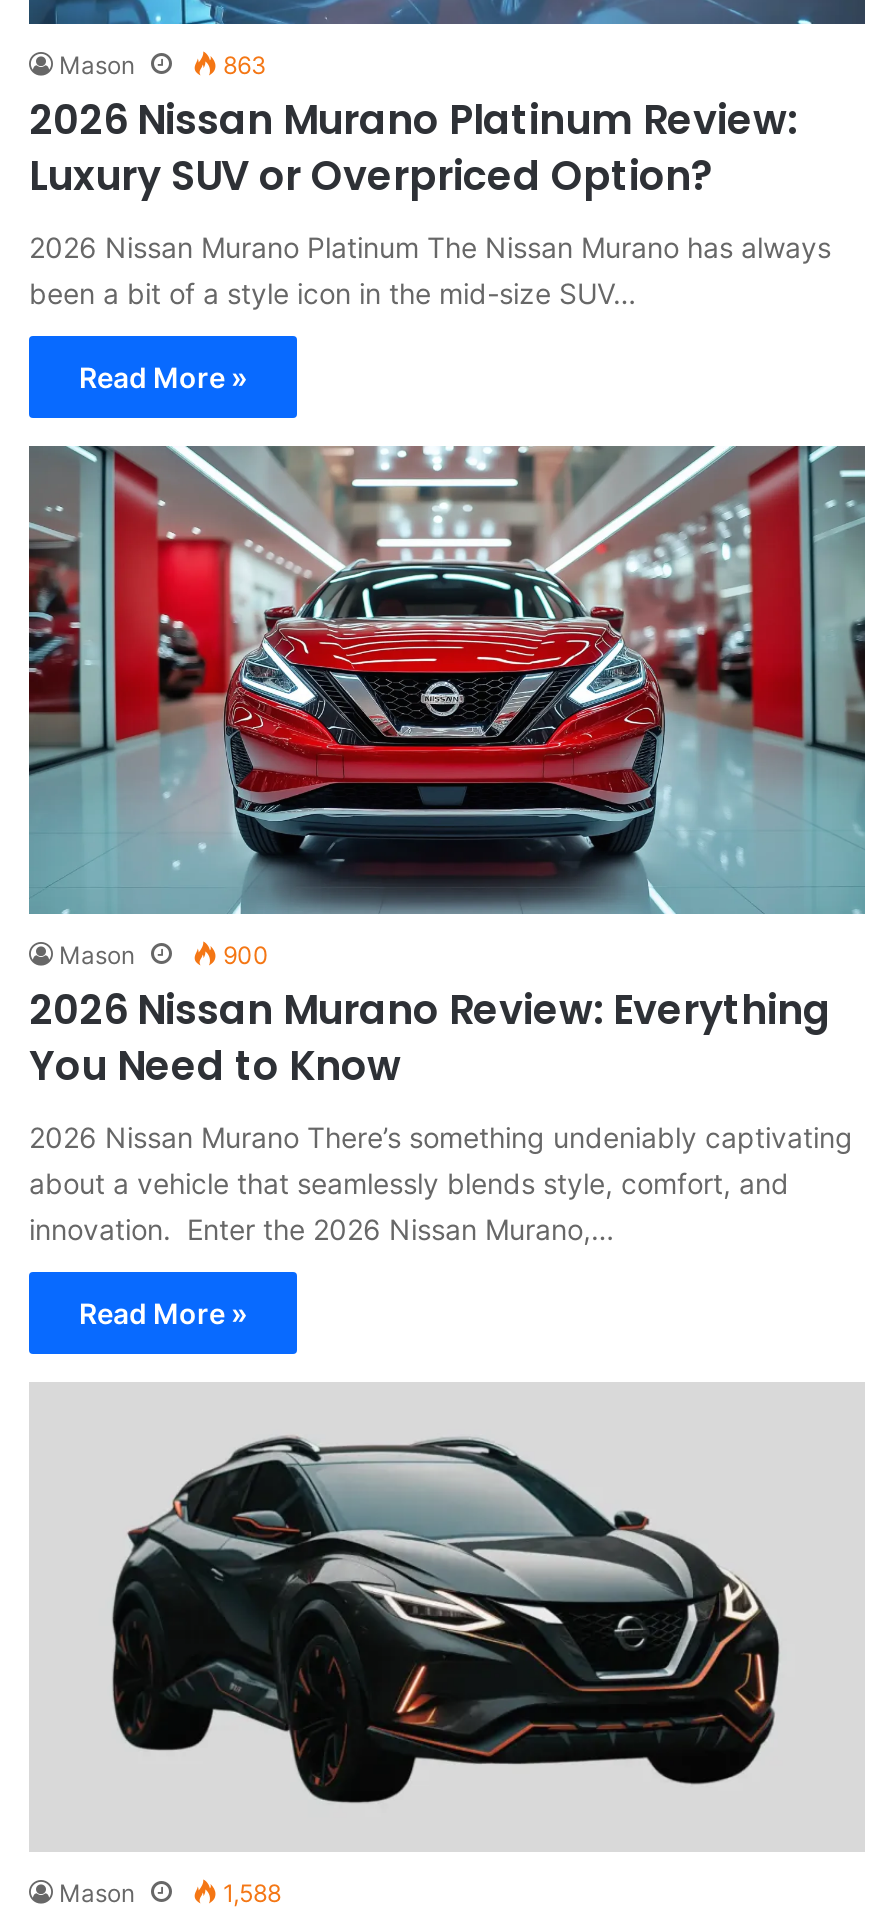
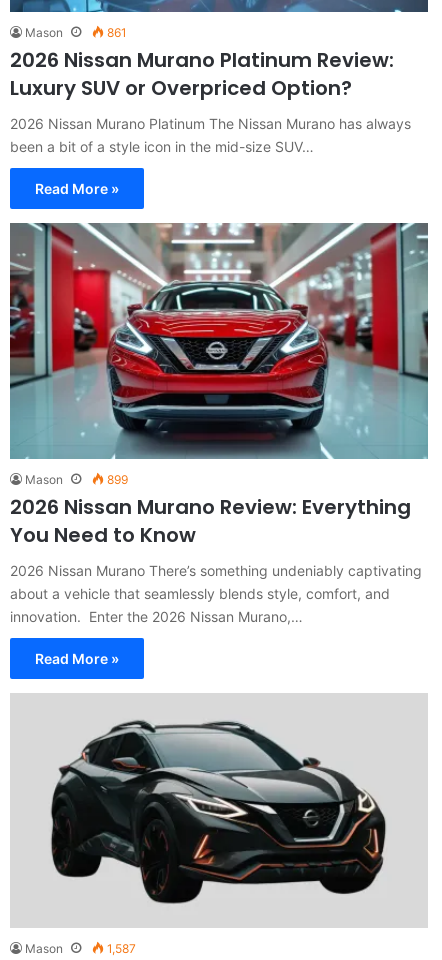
[217,50,267,80] 863 -> [104,25,127,40] 861
[217,940,269,970] 900 -> [104,472,128,487] 899
[217,1878,281,1908] 1,588 -> [104,941,136,956] 1,587

